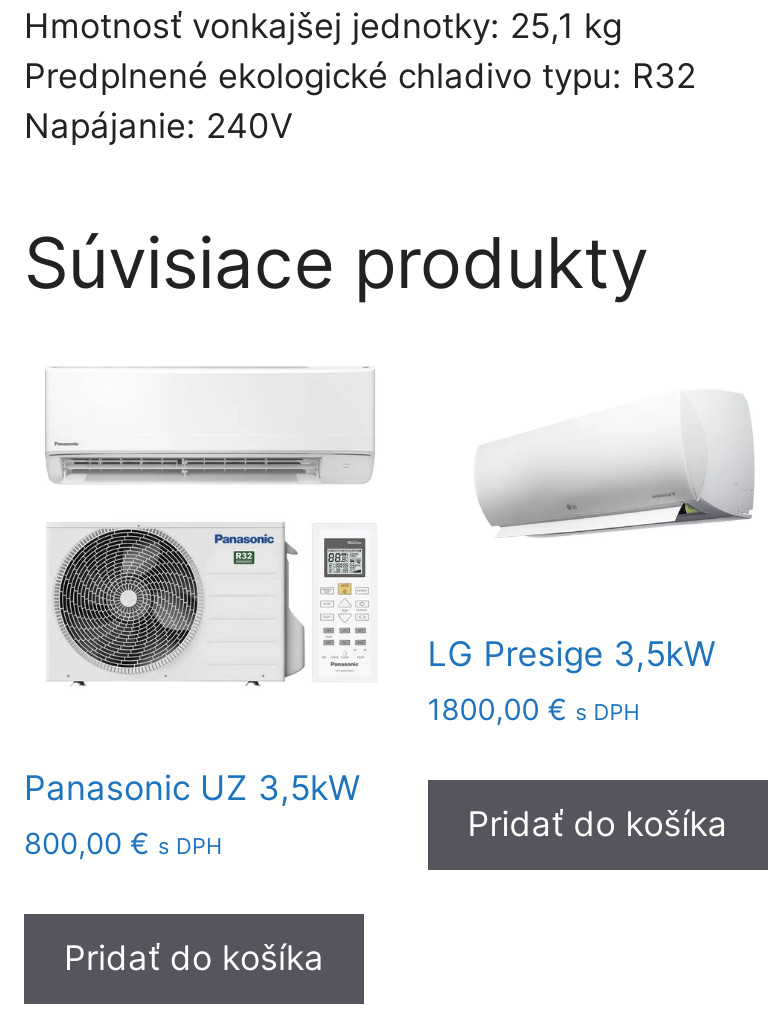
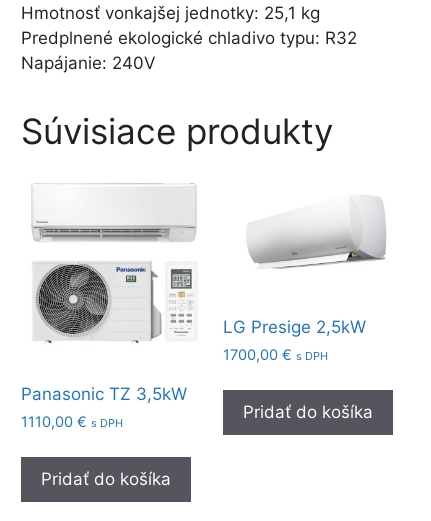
[428,633,716,673] LG Presige 3,5kW -> [223,317,366,337] LG Presige 2,5kW
[428,692,640,728] 1800,00 € s DPH -> [223,346,328,364] 1700,00 € s DPH
[24,767,360,807] Panasonic UZ 3,5kW -> [21,384,187,404] Panasonic TZ 3,5kW
[24,826,222,862] 800,00 € s DPH -> [21,413,123,431] 1110,00 € s DPH

